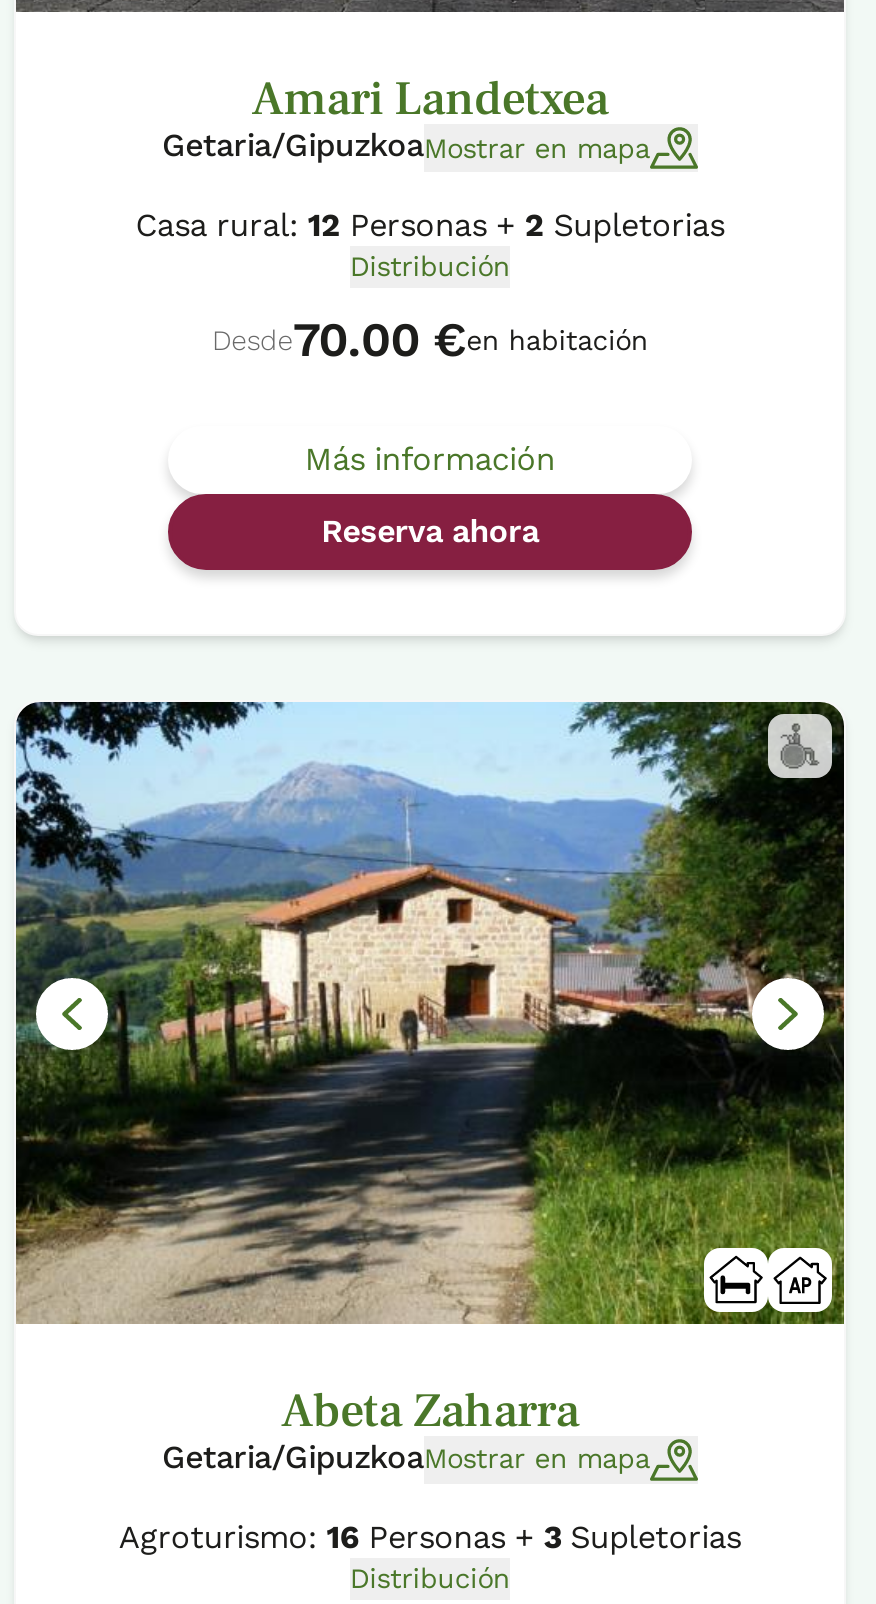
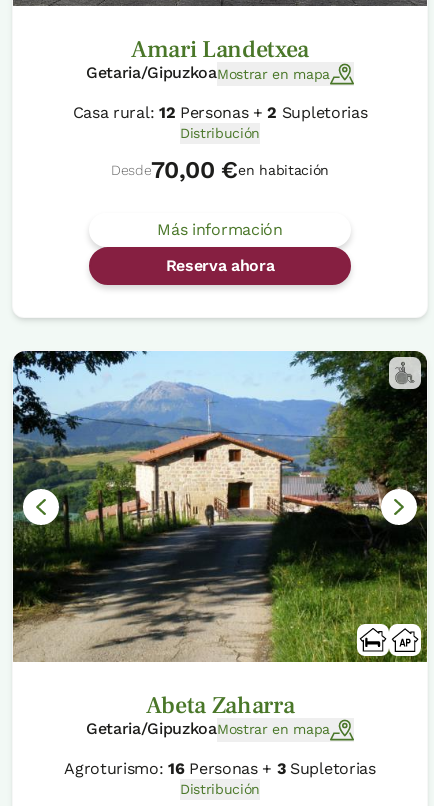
[212,313,648,369] Desde70.00 €en habitación -> [111,156,329,184] Desde70,00 €en habitación

